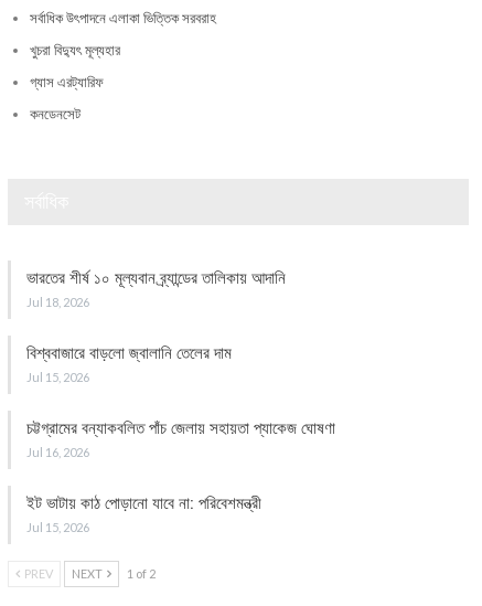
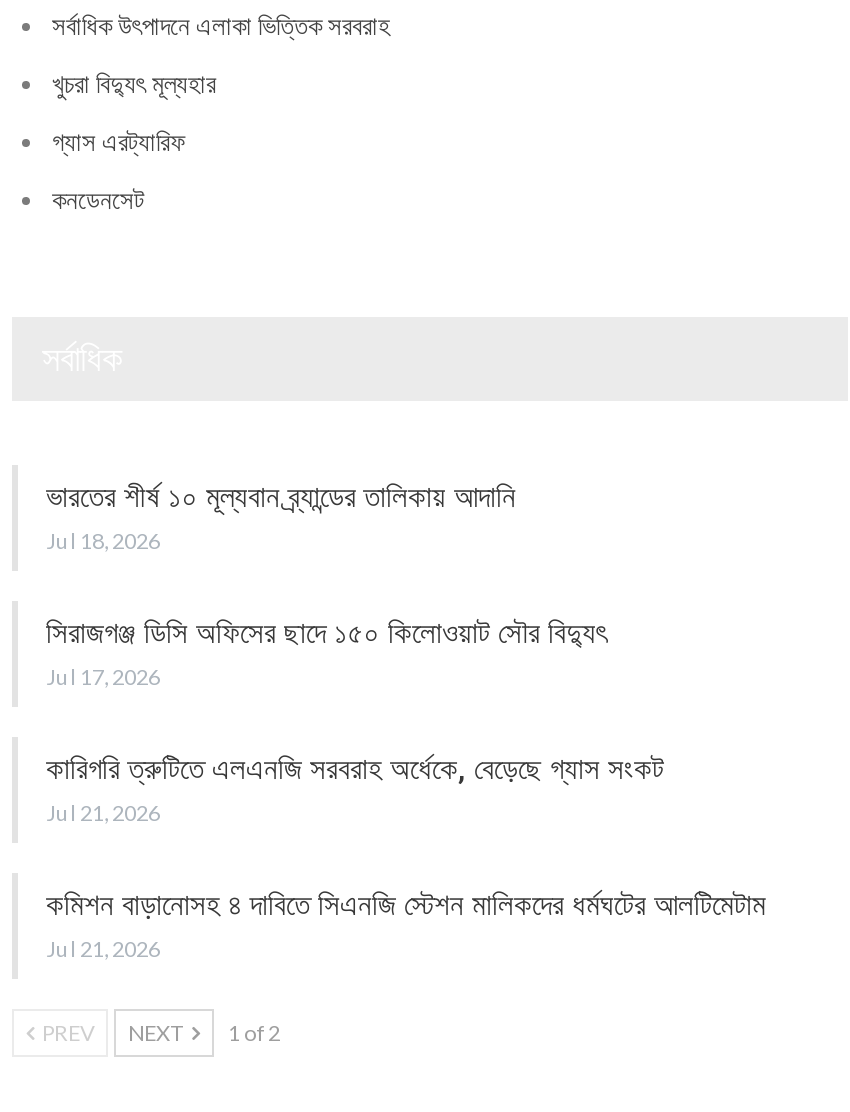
[26,343,232,384] বিশ্ববাজারে বাড়লো জ্বালানি তেলের দাম | Jul 15, 2026 -> [46,614,606,688] সিরাজগঞ্জ ডিসি অফিসের ছাদে ১৫০ কিলোওয়াট সৌর বিদ্যুৎ | Jul 17, 2026
[26,418,340,459] চট্টগ্রামের বন্যাকবলিত পাঁচ জেলায় সহায়তা প্যাকেজ ঘোষণা | Jul 16, 2026 -> [46,750,664,824] কারিগরি ত্রুটিতে এলএনজি সরবরাহ অর্ধেকে, বেড়েছে গ্যাস সংকট | Jul 21, 2026
[26,493,266,534] ইট ভাটায় কাঠ পোড়ানো যাবে না: পরিবেশমন্ত্রী | Jul 15, 2026 -> [46,886,766,960] কমিশন বাড়ানোসহ ৪ দাবিতে সিএনজি স্টেশন মালিকদের ধর্মঘটের আলটিমেটাম | Jul 21, 2026

